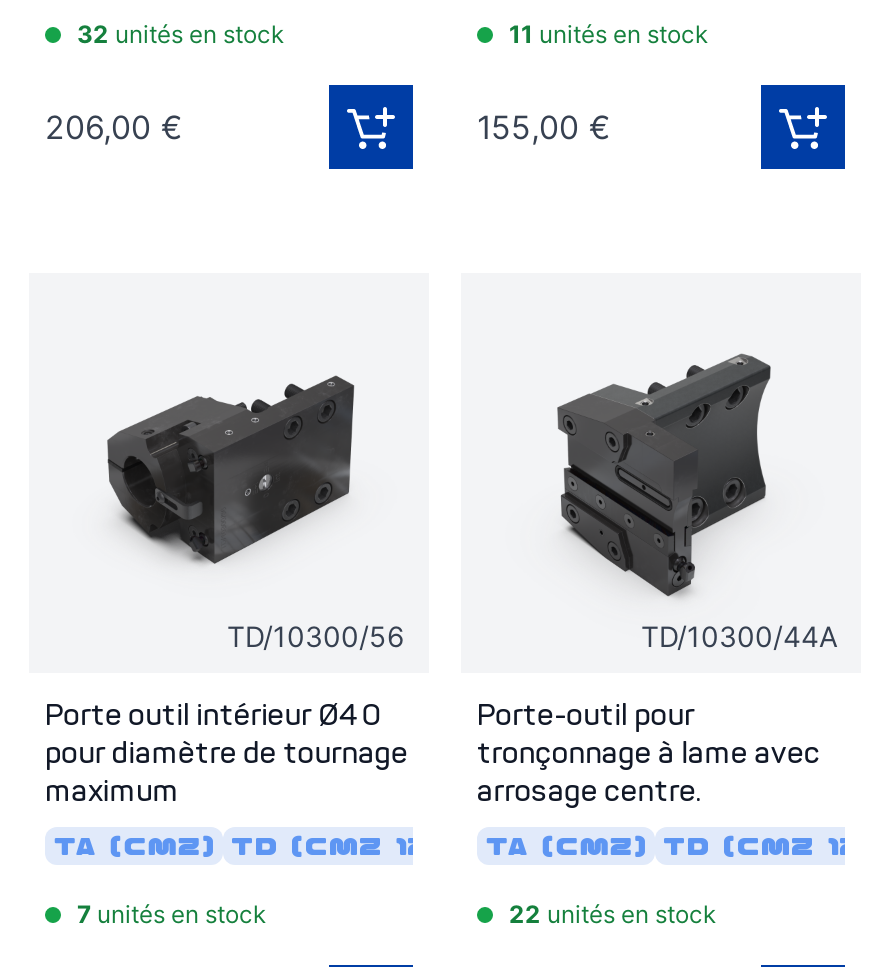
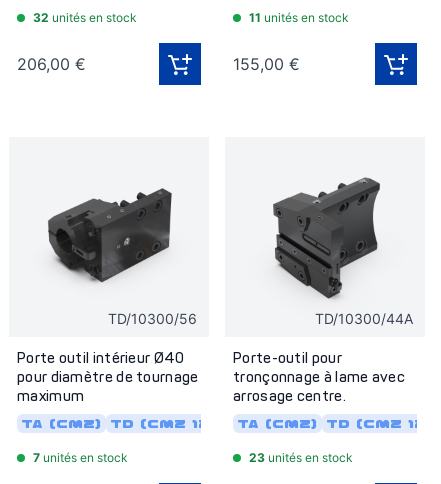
[509,899,717,929] 22 unités en stock -> [249,450,353,465] 23 unités en stock

